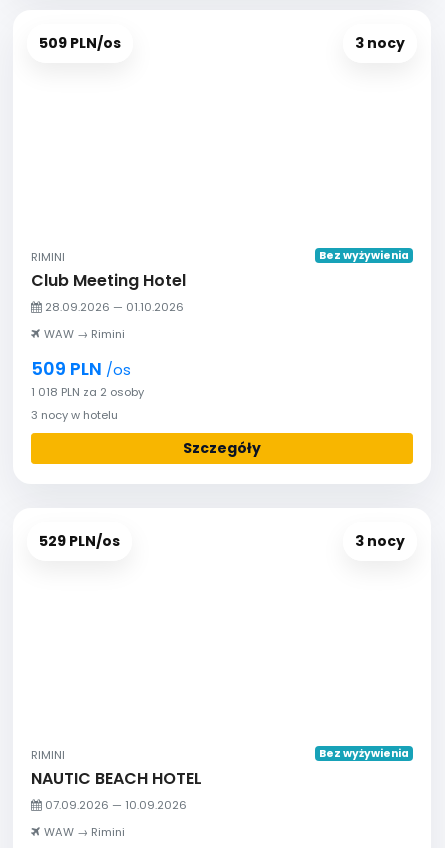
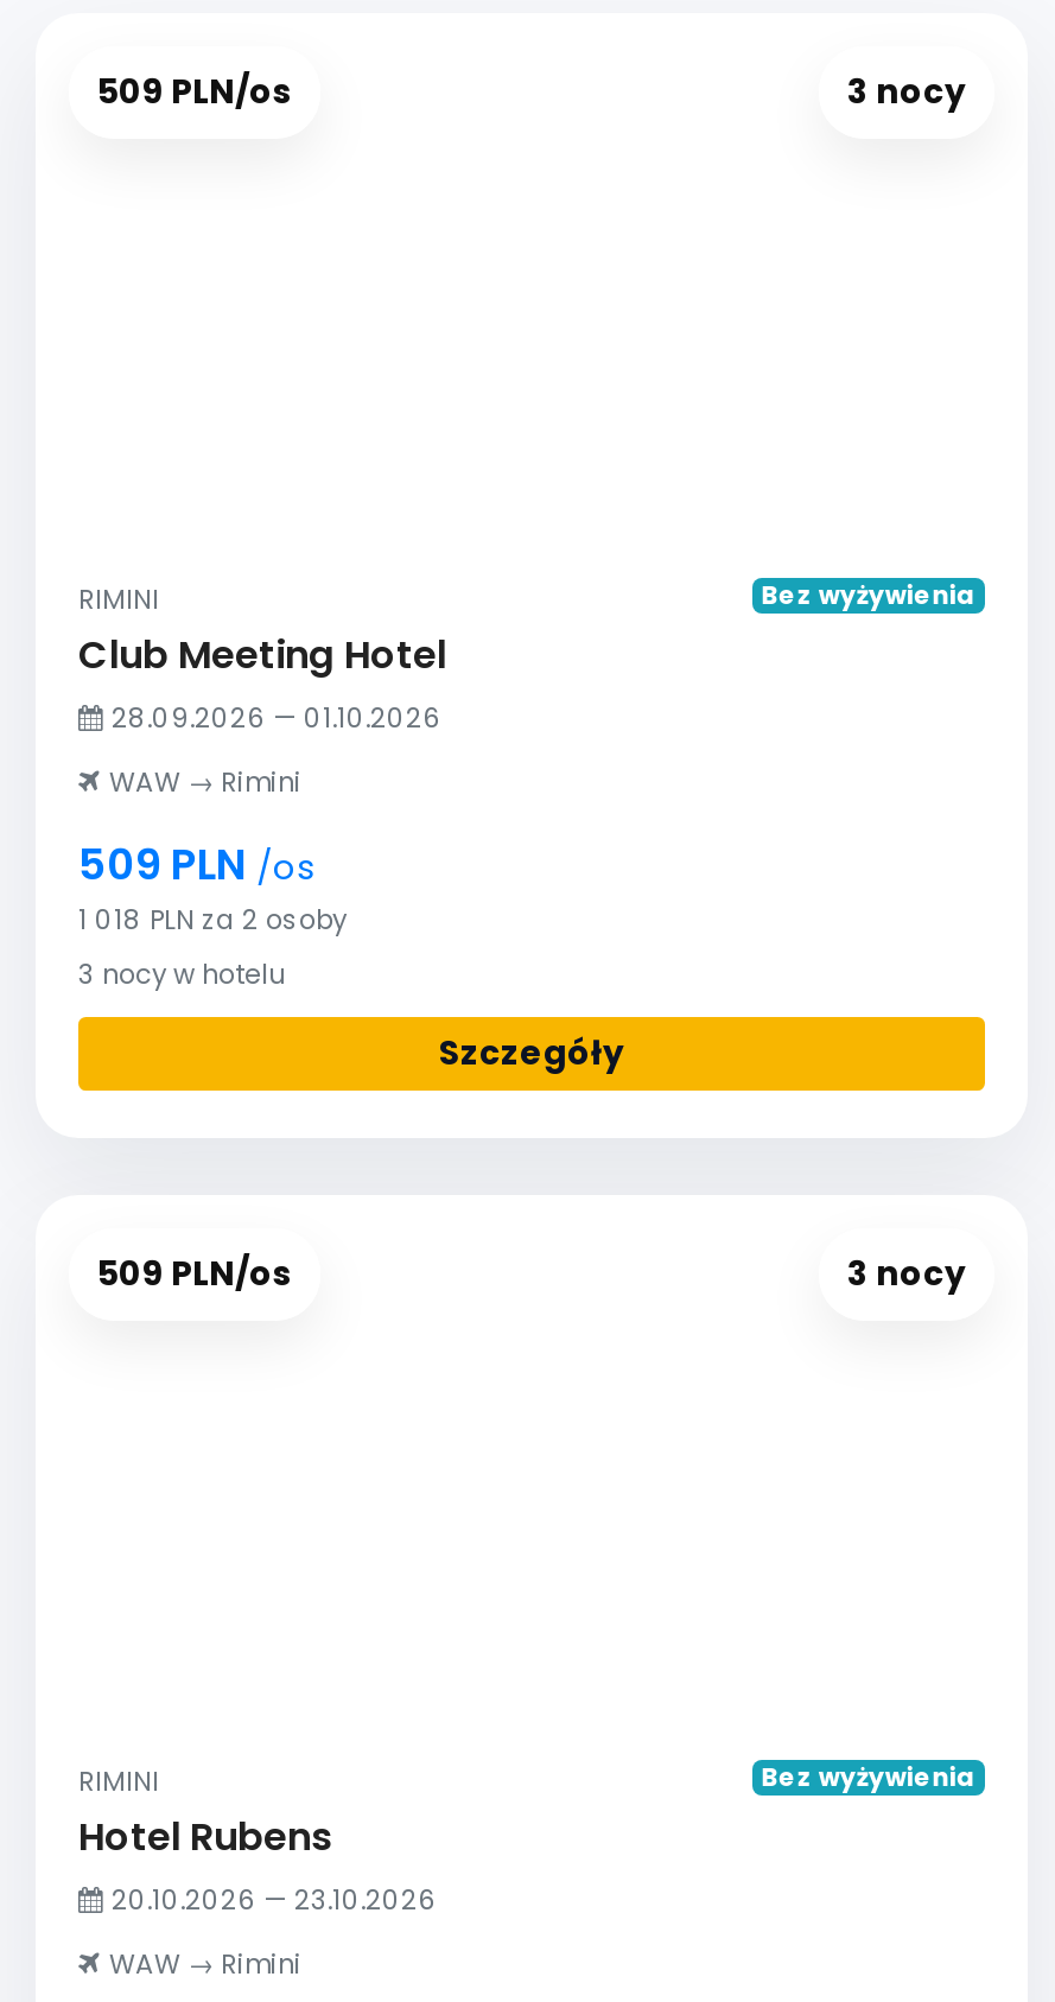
[39,531,120,551] 529 PLN/os -> [97,1250,292,1297] 509 PLN/os
[31,767,202,790] NAUTIC BEACH HOTEL -> [78,1810,332,1865] Hotel Rubens
[45,797,187,813] 07.09.2026 — 10.09.2026 -> [112,1881,437,1919] 20.10.2026 — 23.10.2026

